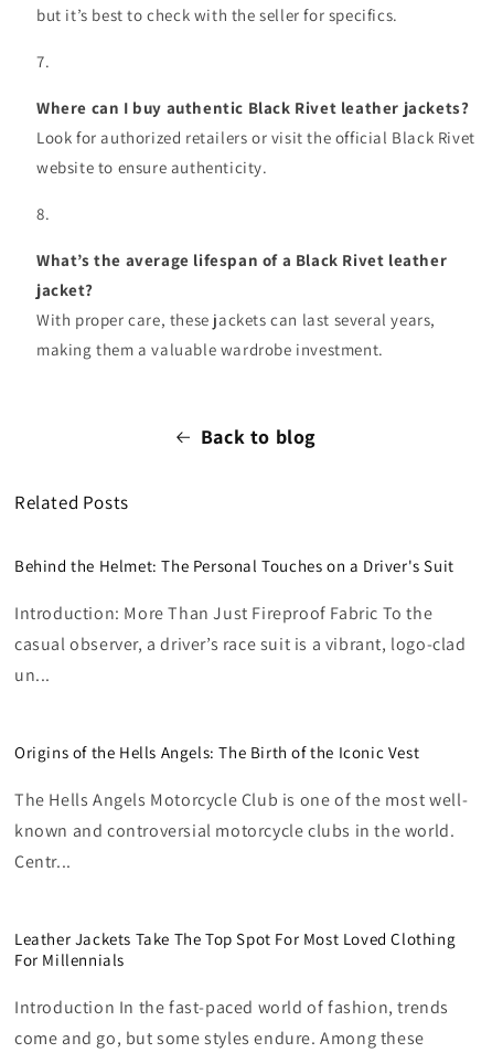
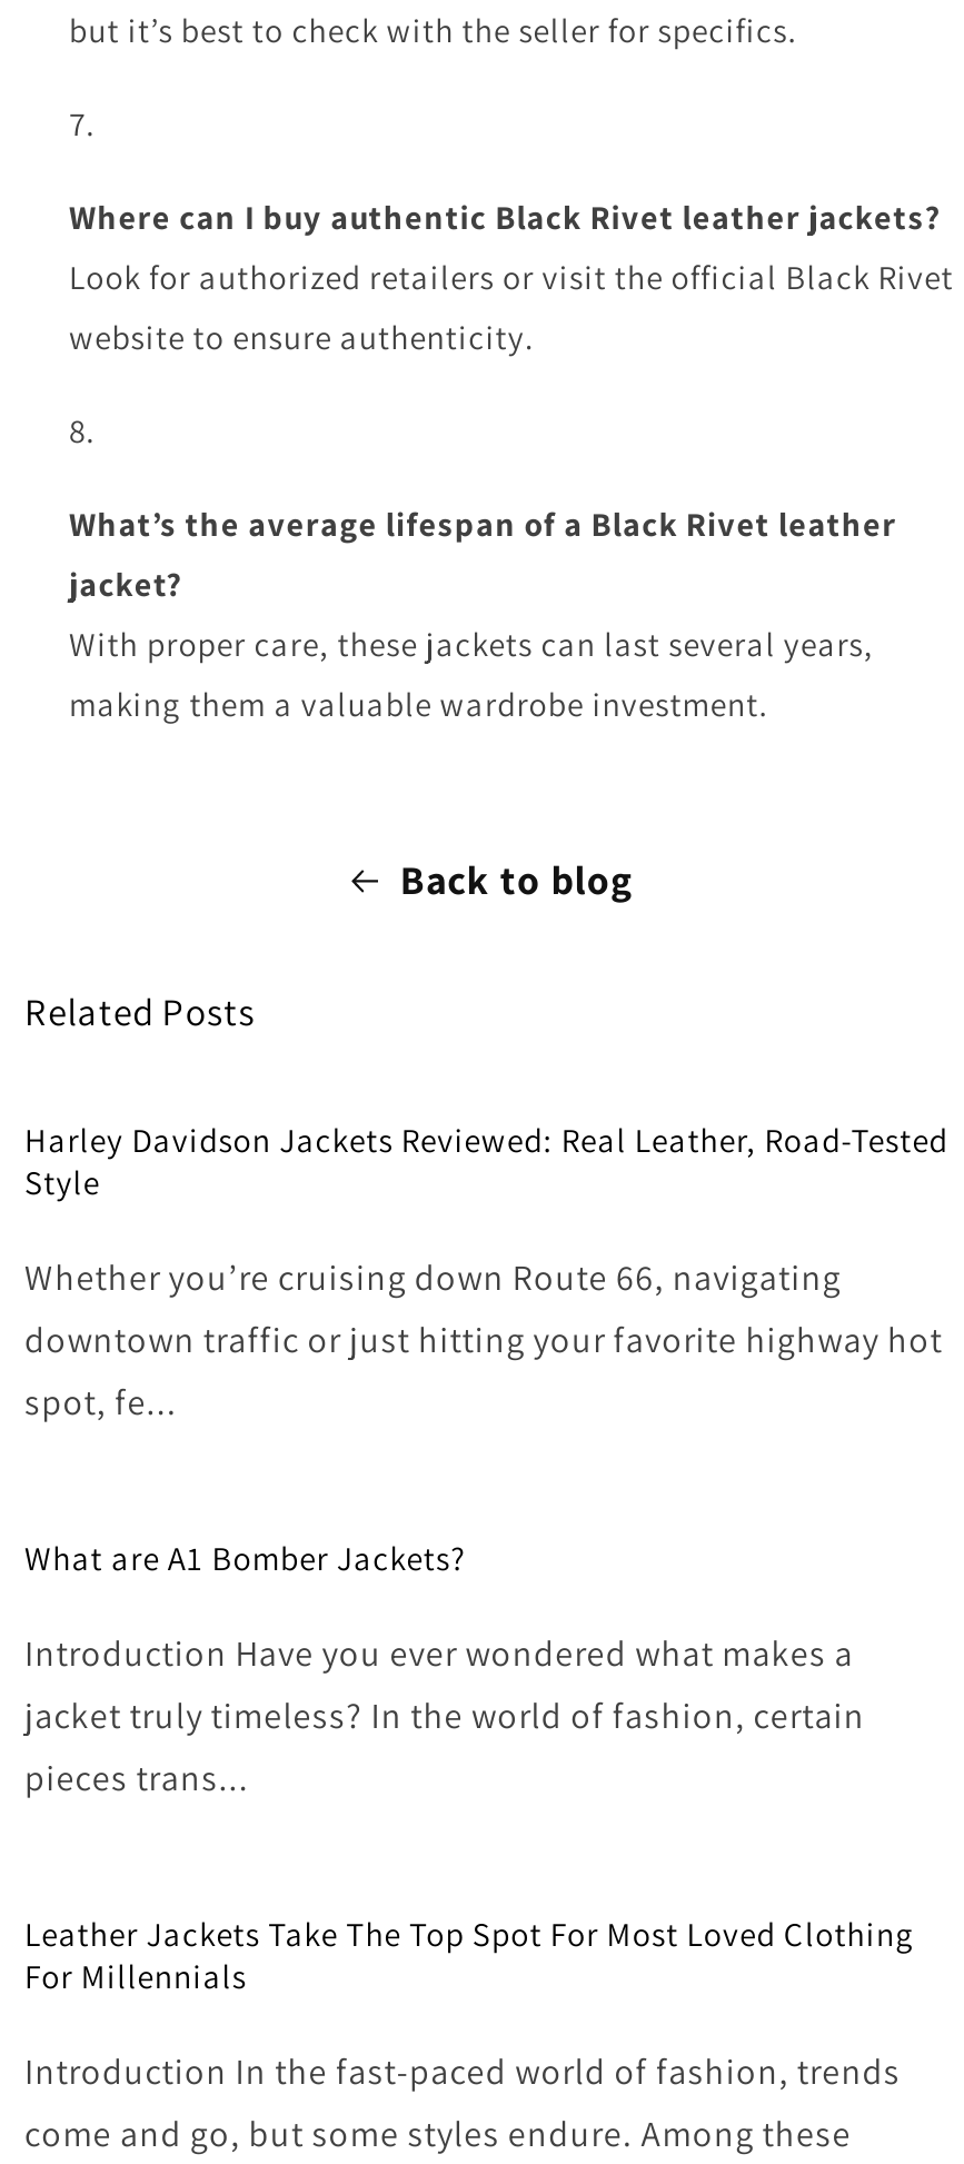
[14,555,454,576] Behind the Helmet: The Personal Touches on a Driver's Suit -> [24,1119,948,1203] Harley Davidson Jackets Reviewed: Real Leather, Road-Tested | Style
[14,602,466,687] Introduction: More Than Just Fireproof Fabric To the | casual observer, a driver’s race suit is a vibrant, logo-clad | un... -> [24,1255,942,1426] Whether you’re cruising down Route 66, navigating | downtown traffic or just hitting your favorite highway hot | spot, fe...
[14,742,419,763] Origins of the Hells Angels: The Birth of the Iconic Vest -> [24,1537,465,1579] What are A1 Bomber Jackets?
[14,788,468,873] The Hells Angels Motorcycle Club is one of the most well- | known and controversial motorcycle clubs in the world. | Centr... -> [24,1630,865,1801] Introduction Have you ever wondered what makes a | jacket truly timeless? In the world of fashion, certain | pieces trans...

